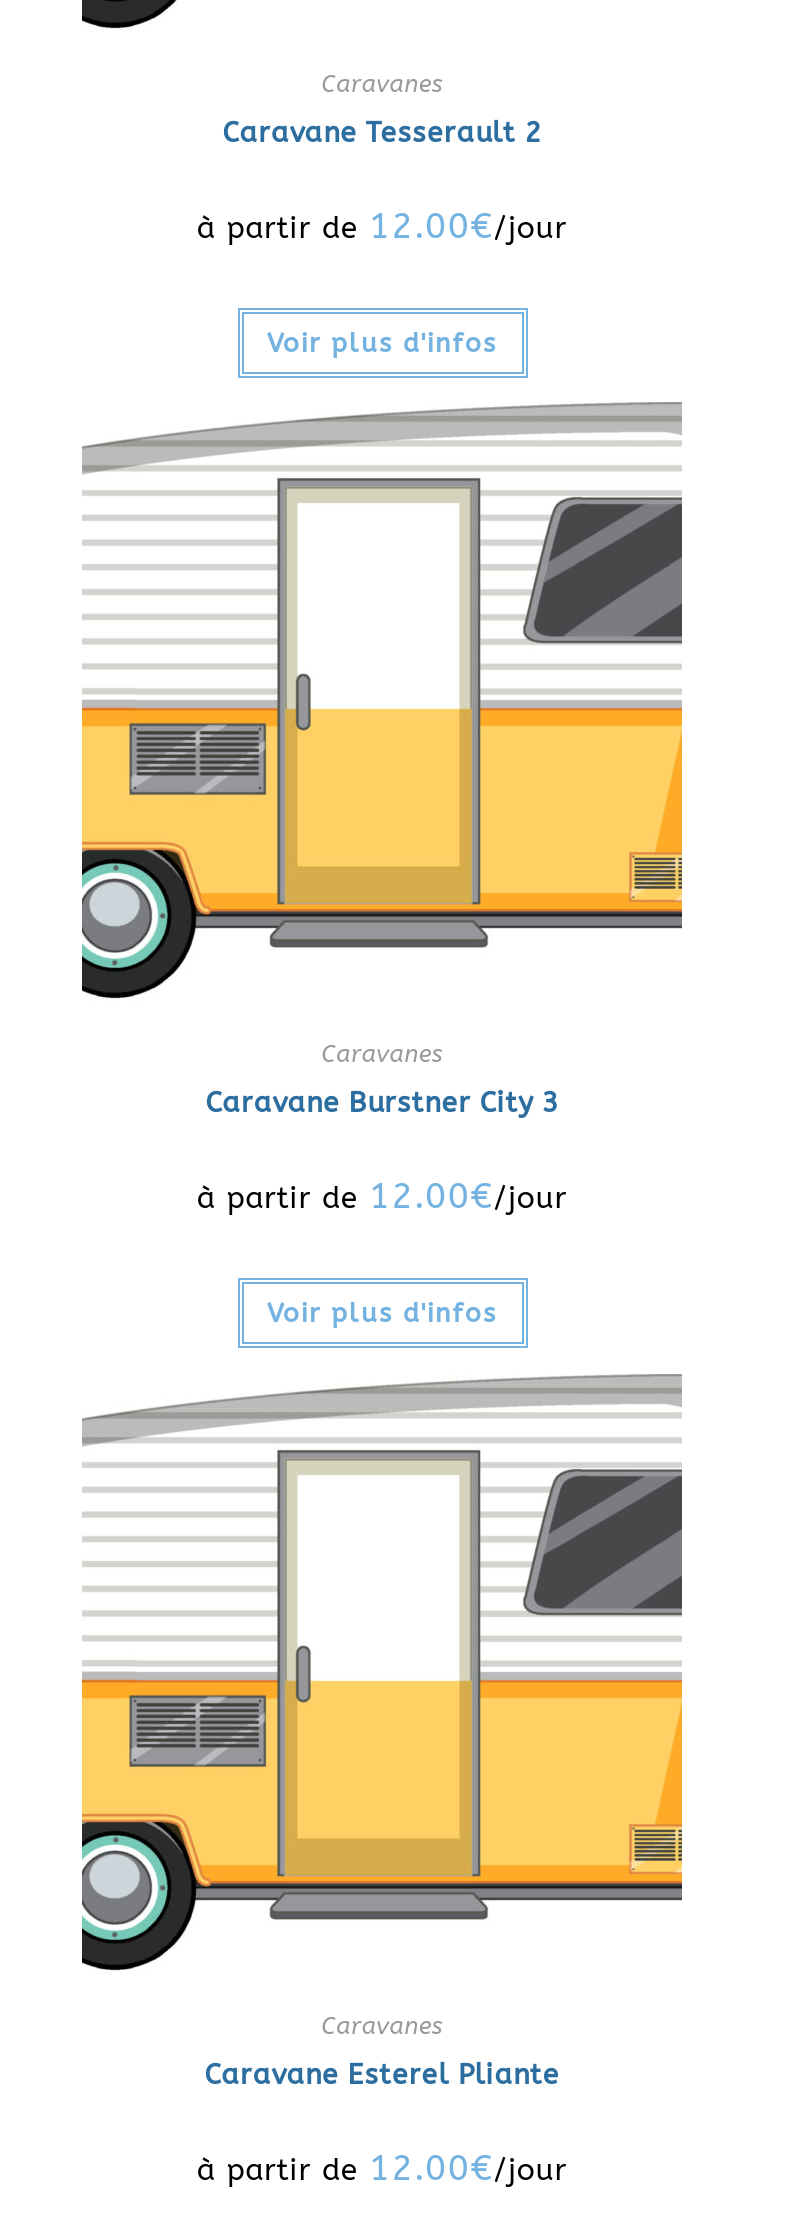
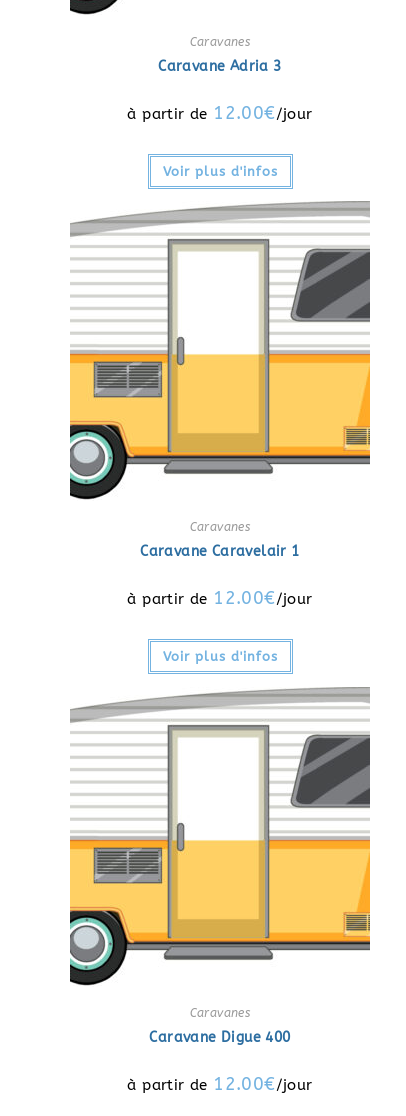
[223,116,541,150] Caravane Tesserault 2 -> [158,58,282,75] Caravane Adria 3
[205,1087,559,1121] Caravane Burstner City 3 -> [140,543,300,560] Caravane Caravelair 1
[204,2058,560,2092] Caravane Esterel Pliante -> [149,1029,291,1046] Caravane Digue 400

